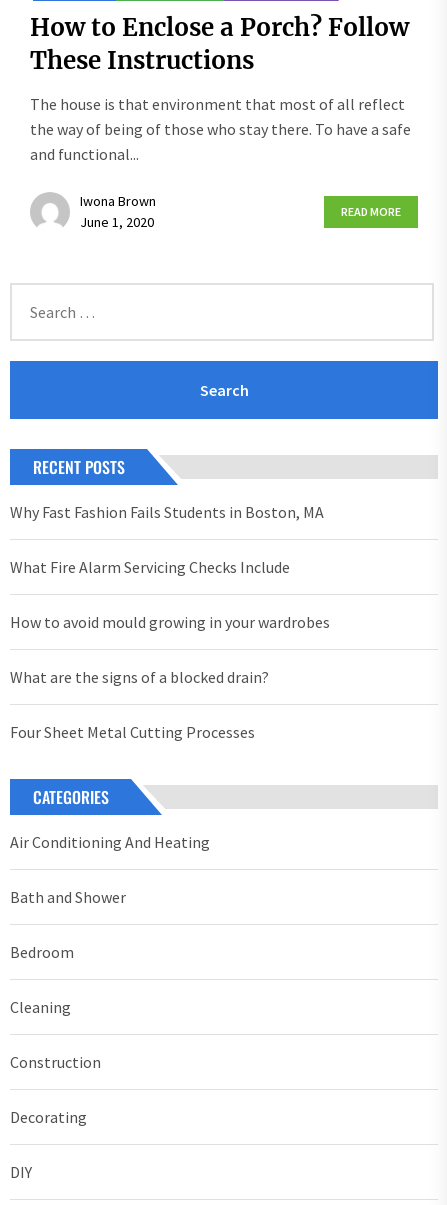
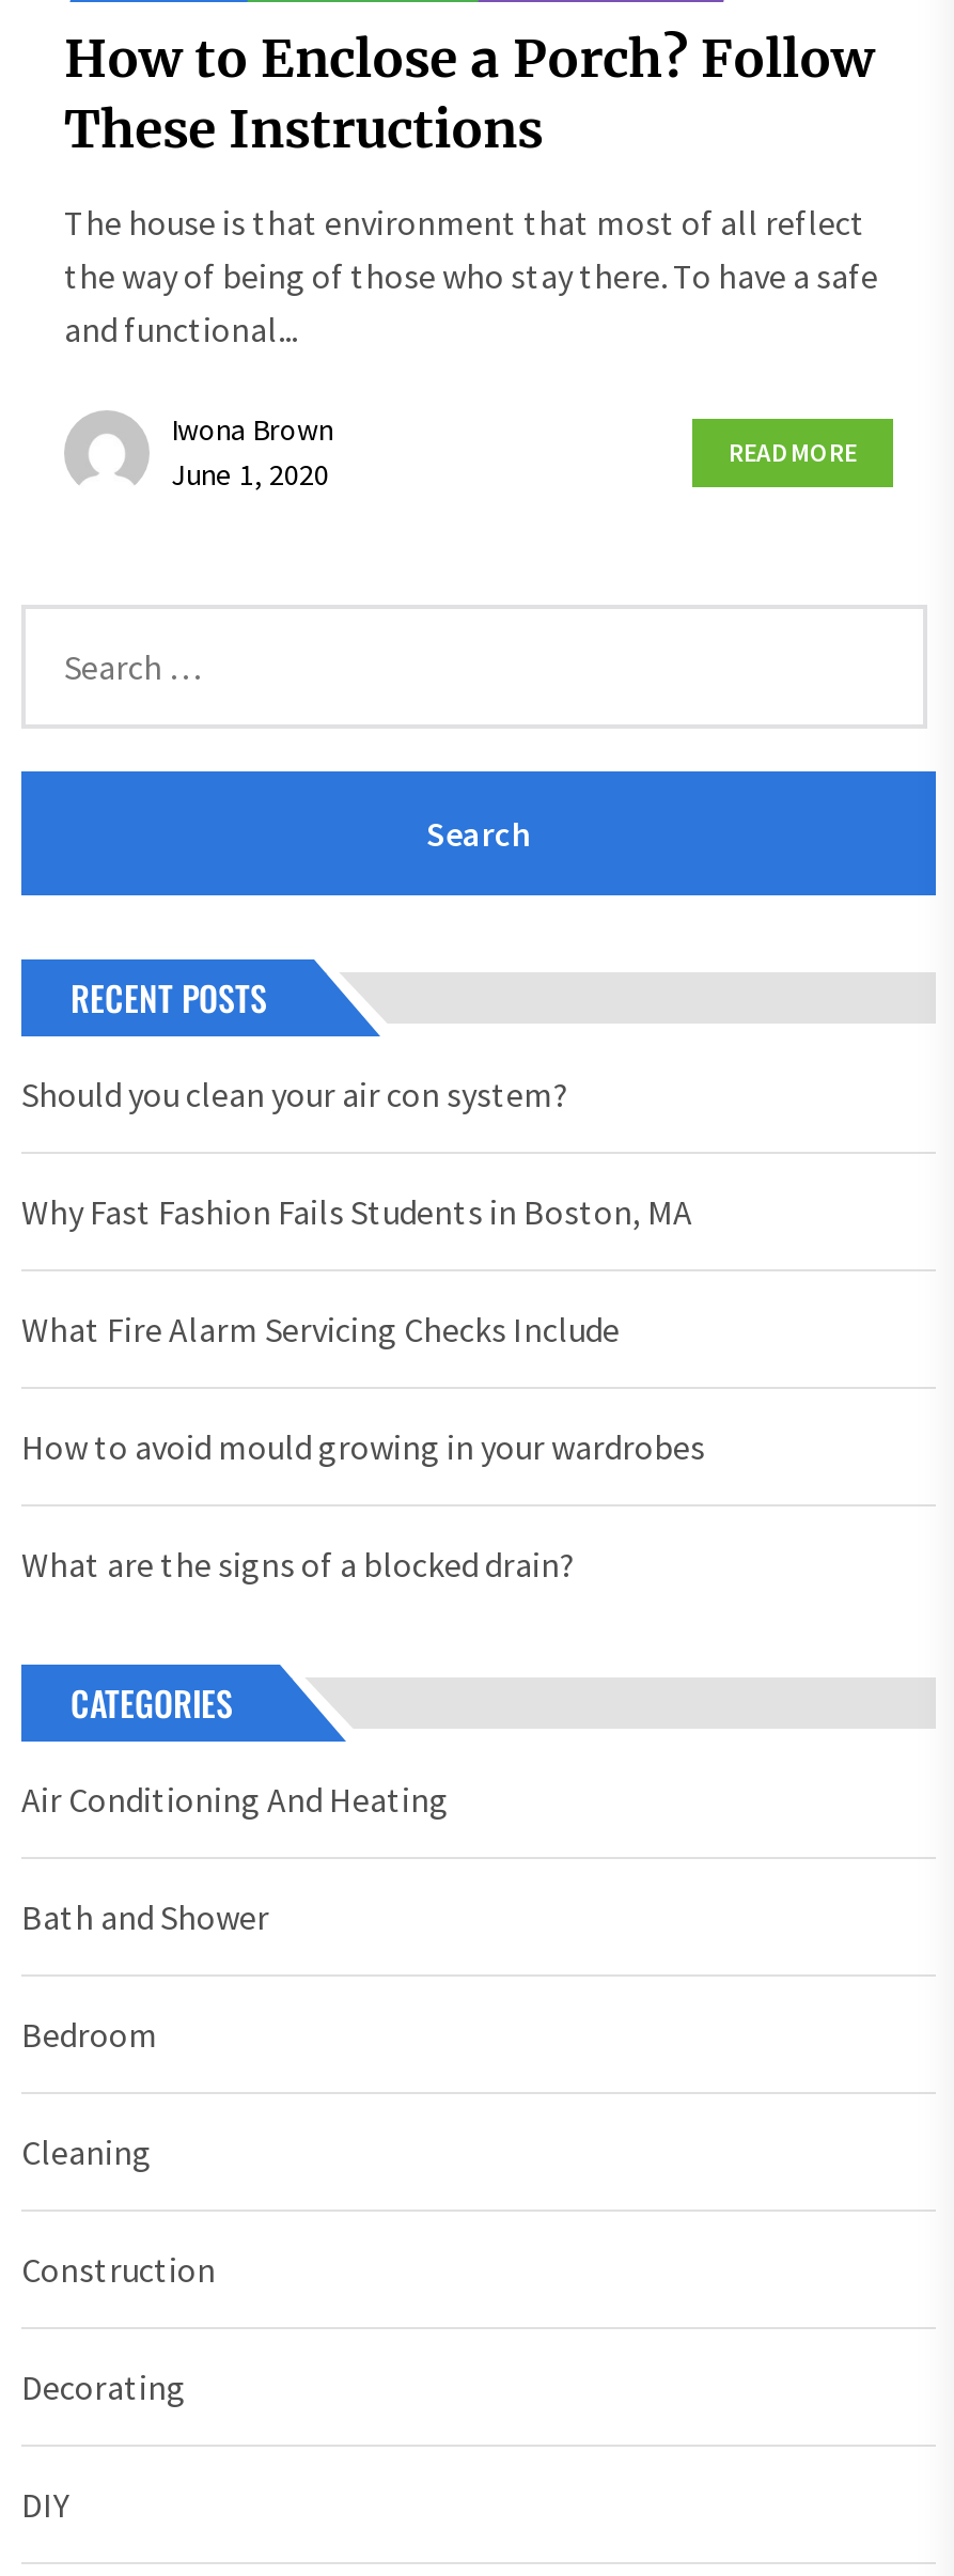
none -> [21,1072,568,1115] Should you clean your air con system?
moved [10,502,330,687] -> [21,1189,705,1585]: Why Fast Fashion Fails Students in Boston, MA | What Fire Alarm Servicing Checks Include | How to avoid mould growing in your wardrobes | What are the signs of a blocked drain?
[10,722,255,742] Four Sheet Metal Cutting Processes -> none

